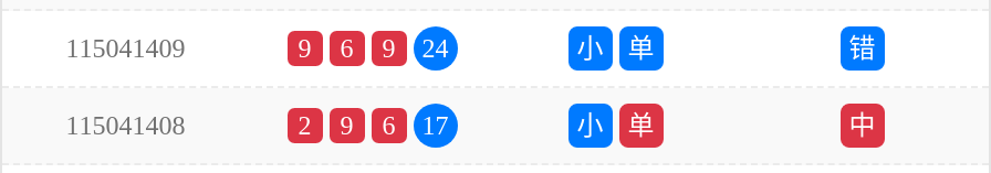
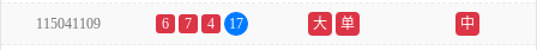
[66,33,311,64] 115041409 | 9 -> [36,15,100,32] 115041109
[66,33,876,141] 9 | 24 | 小 | 单 | 错 | 115041408 | 2 | 9 | 6 -> [184,15,214,32] 7 | 4
[577,110,603,141] 小 -> [313,15,327,32] 大

